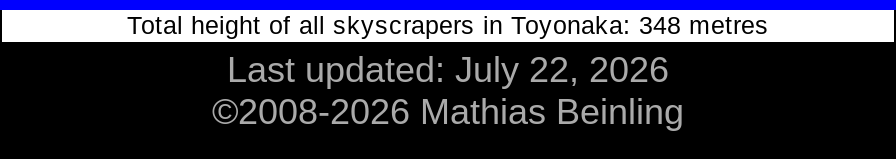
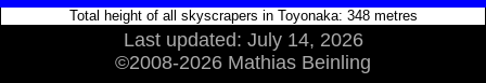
[227,50,669,90] Last updated: July 22, 2026 -> [123,29,363,51] Last updated: July 14, 2026

